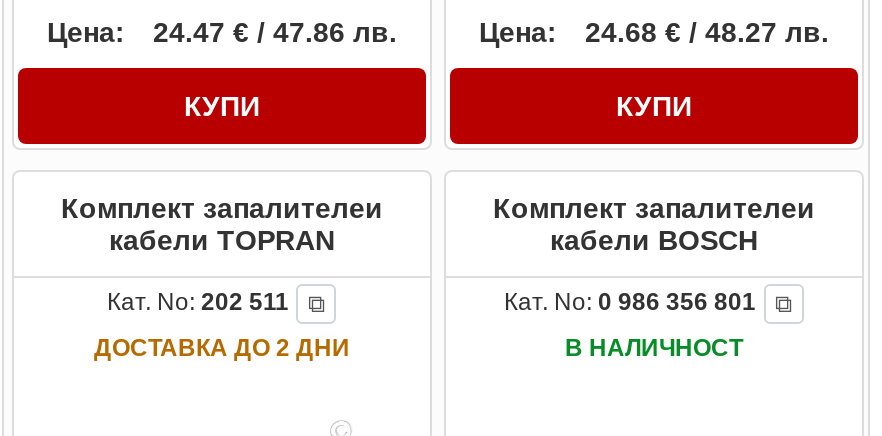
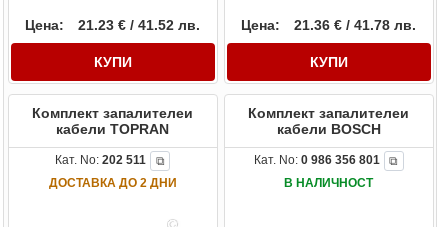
[47,16,397,48] Цена: 24.47 € / 47.86 лв. -> [25,17,200,33] Цена: 21.23 € / 41.52 лв.
[479,16,829,48] Цена: 24.68 € / 48.27 лв. -> [241,17,416,33] Цена: 21.36 € / 41.78 лв.

